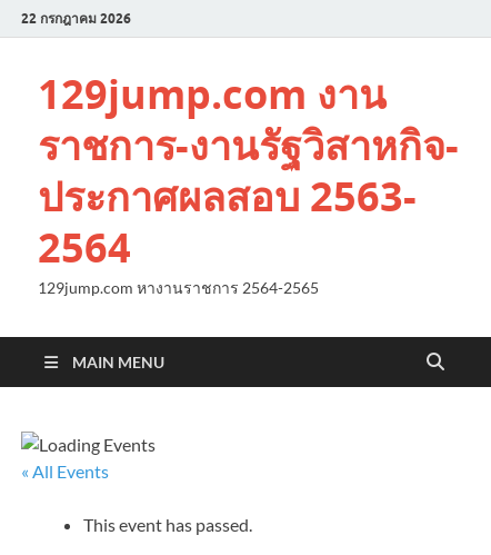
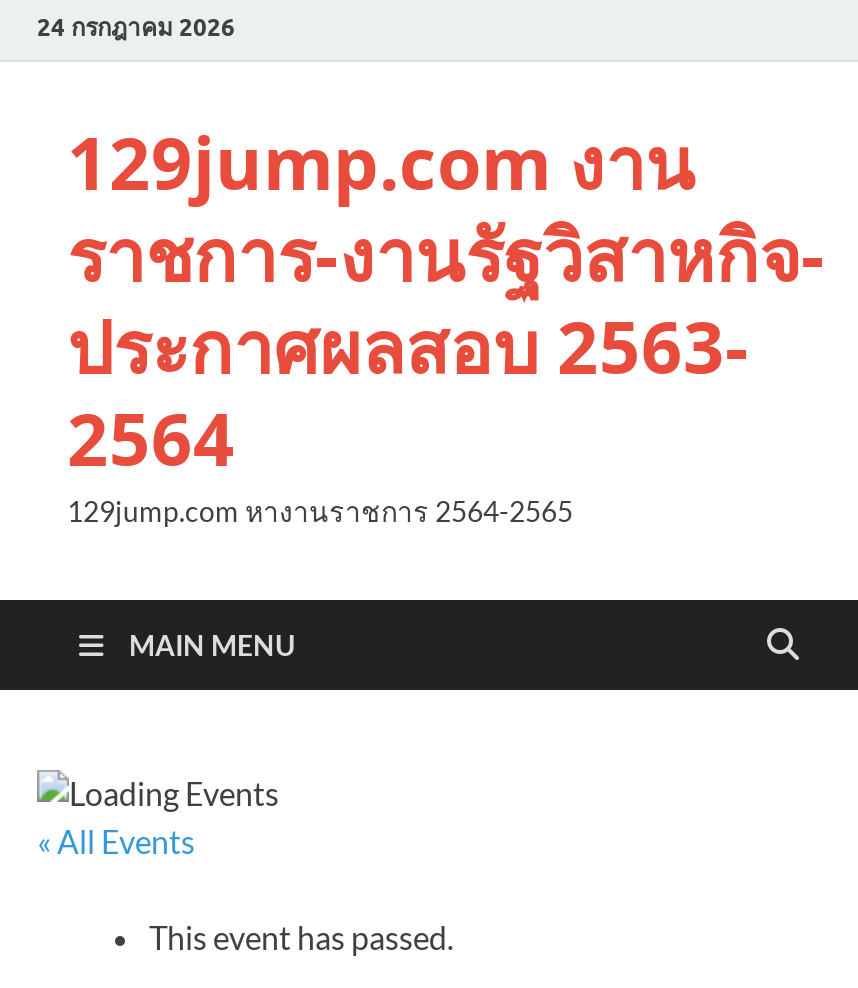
[21,9,131,26] 22 กรกฎาคม 2026 -> [37,11,235,41] 24 กรกฎาคม 2026

